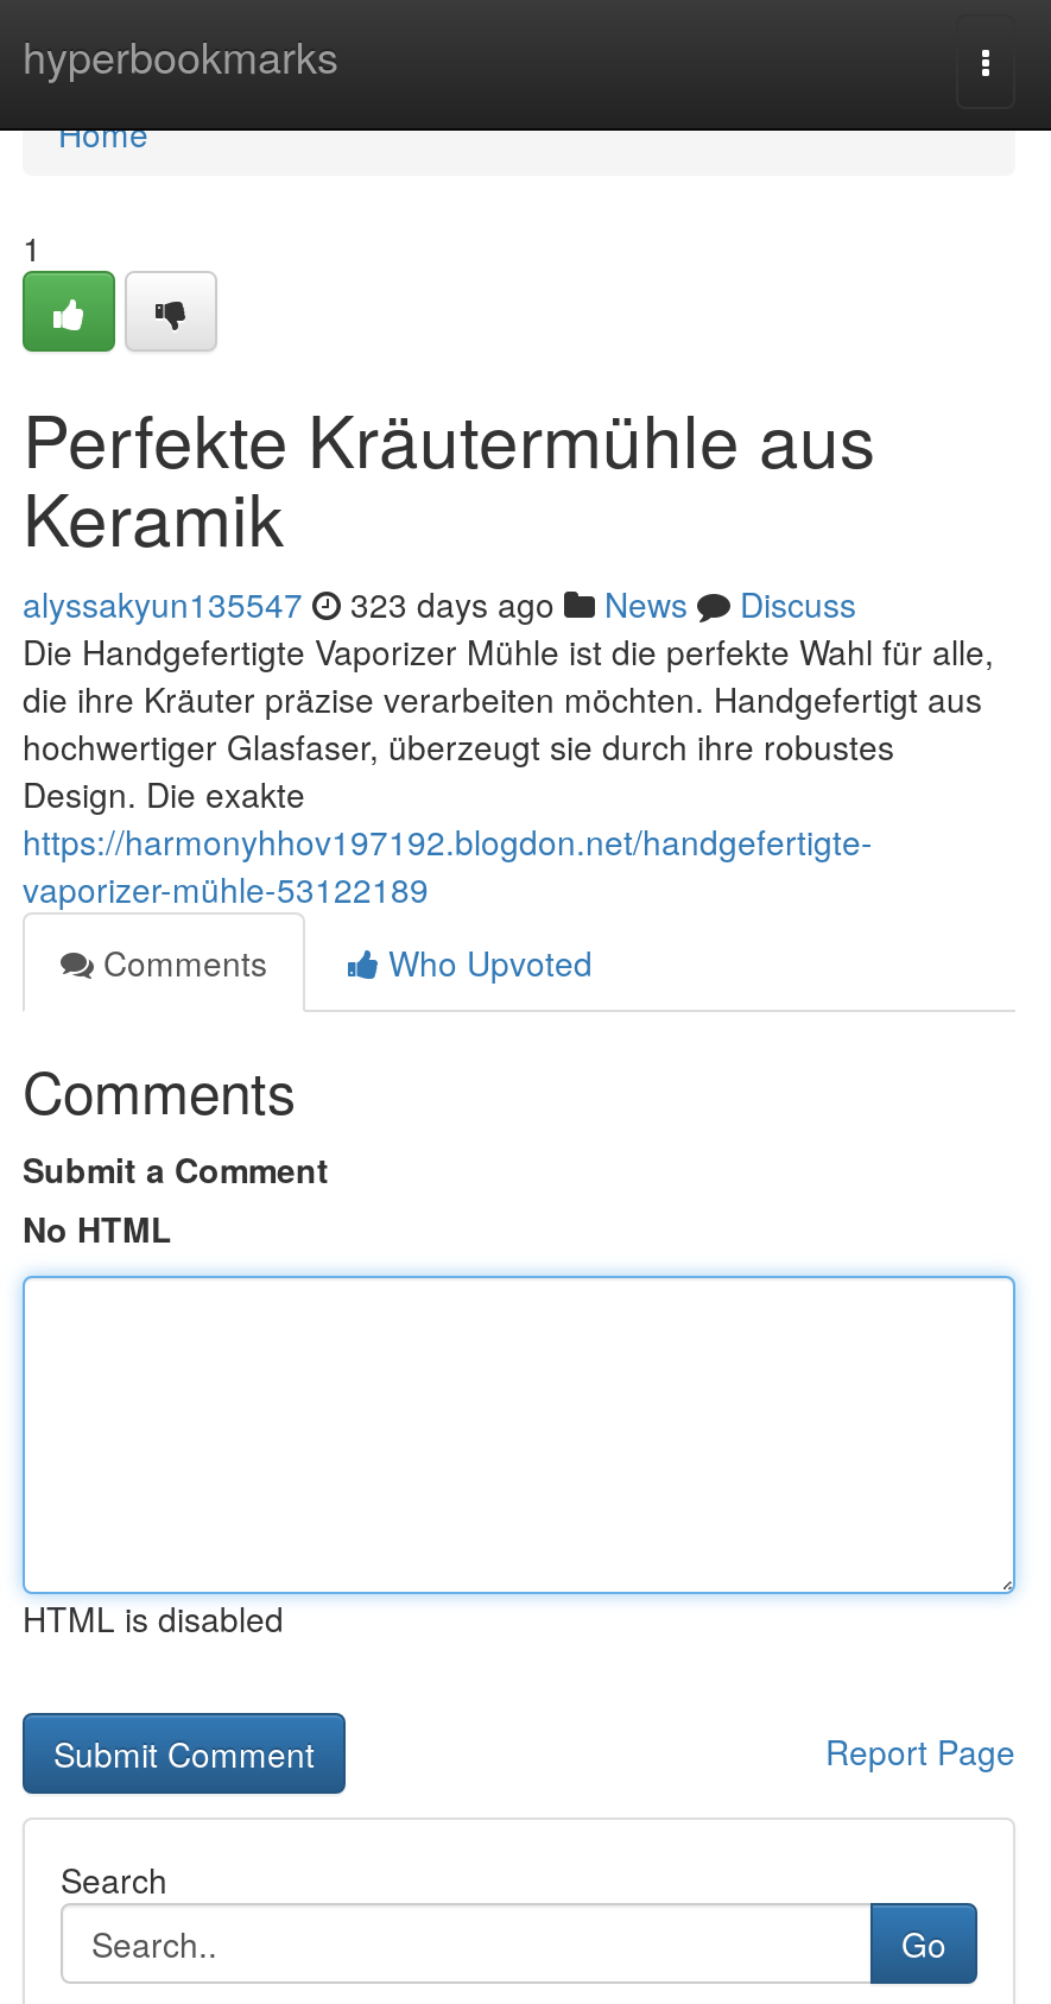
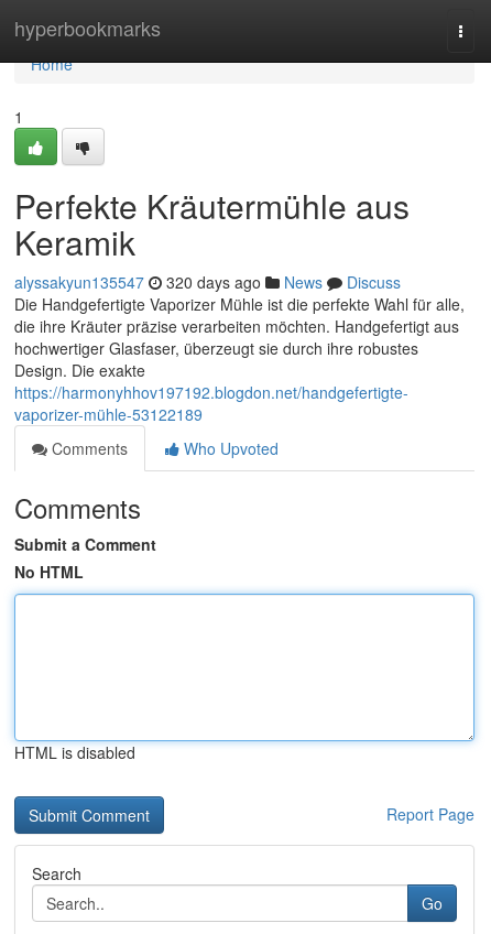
[23,580,856,627] alyssakyun135547 323 days ago News Discuss -> [14,271,401,293] alyssakyun135547 320 days ago News Discuss

